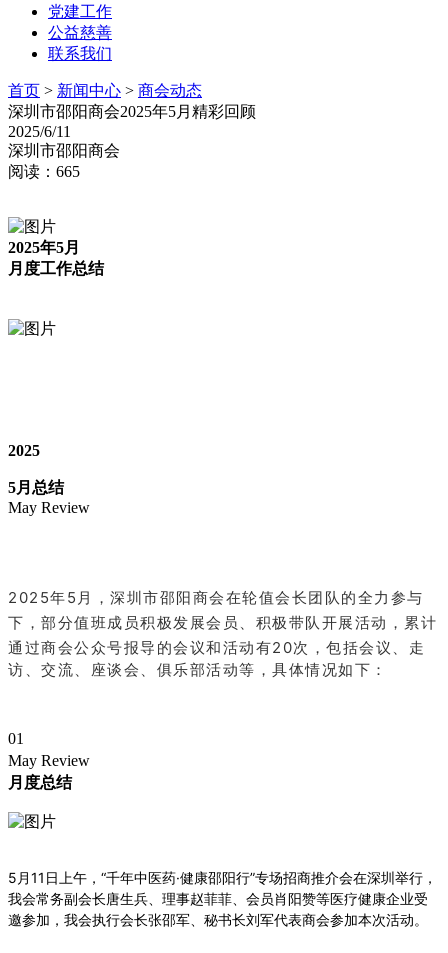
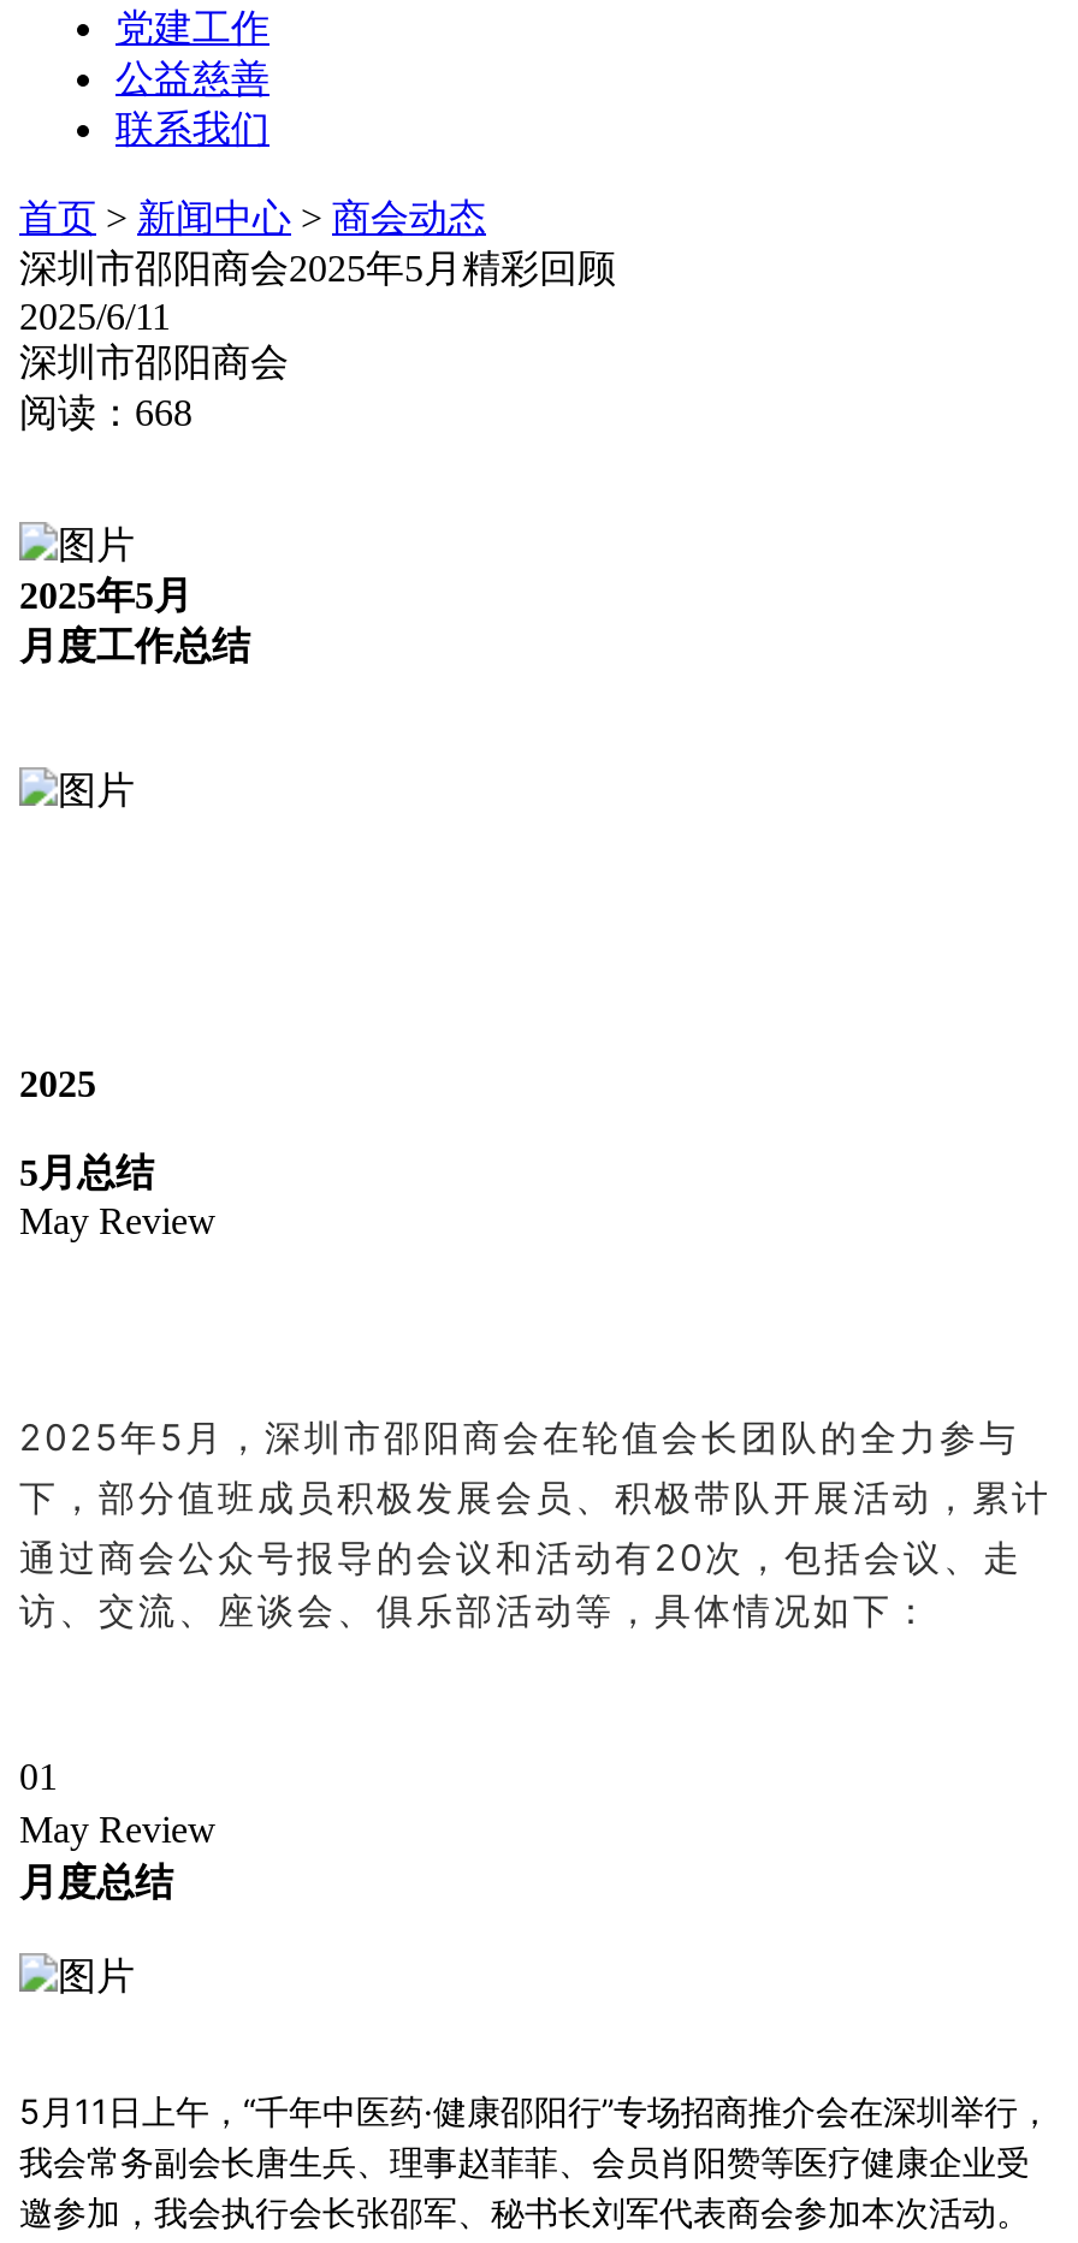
[8,163,80,180] 阅读：665 -> [19,392,192,433] 阅读：668

